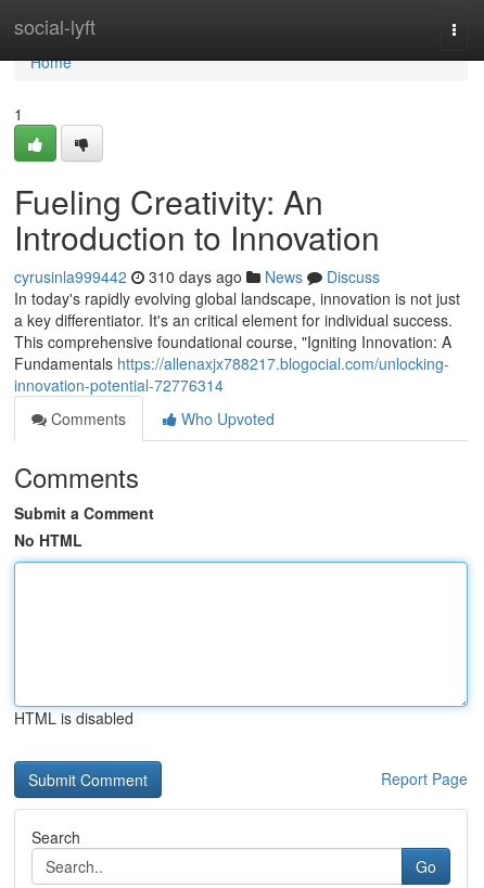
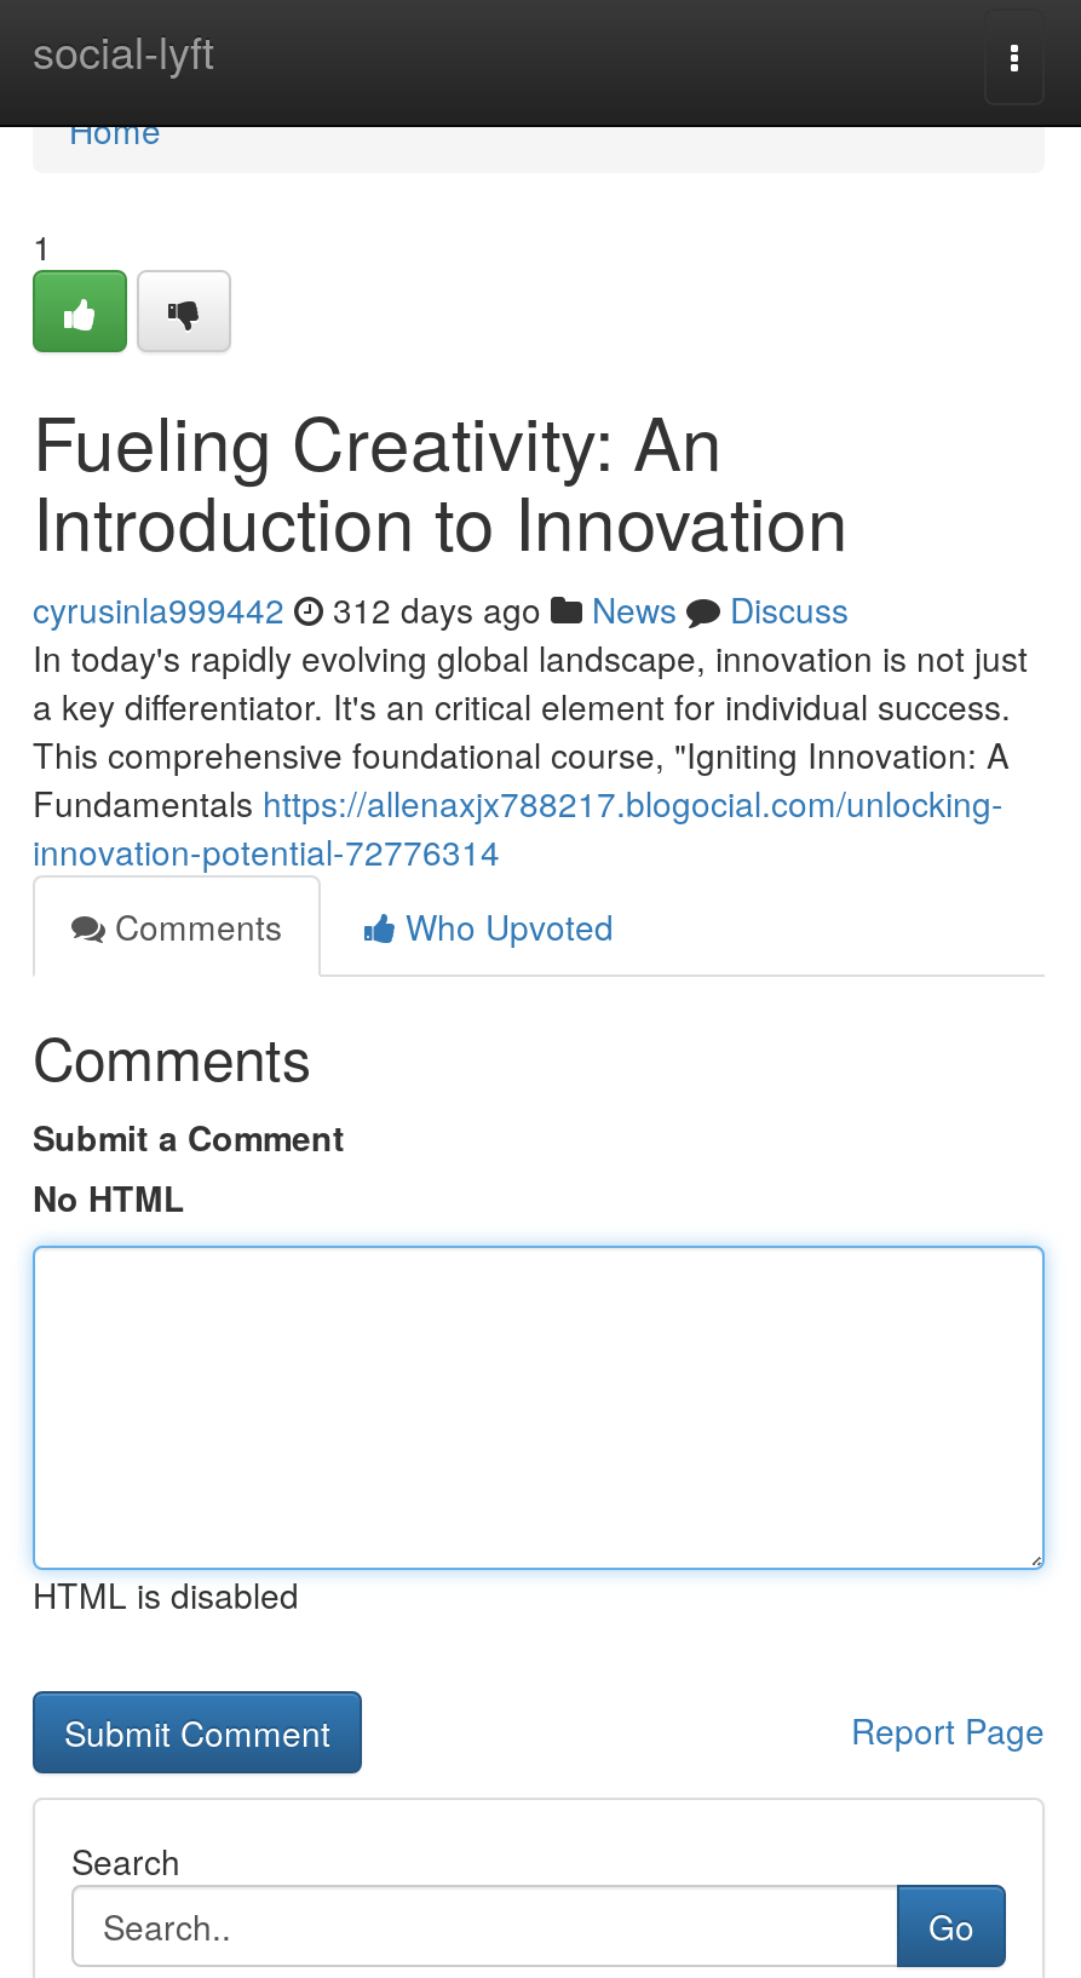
[14,266,380,287] cyrusinla999442 310 days ago News Discuss -> [33,585,849,633] cyrusinla999442 312 days ago News Discuss

